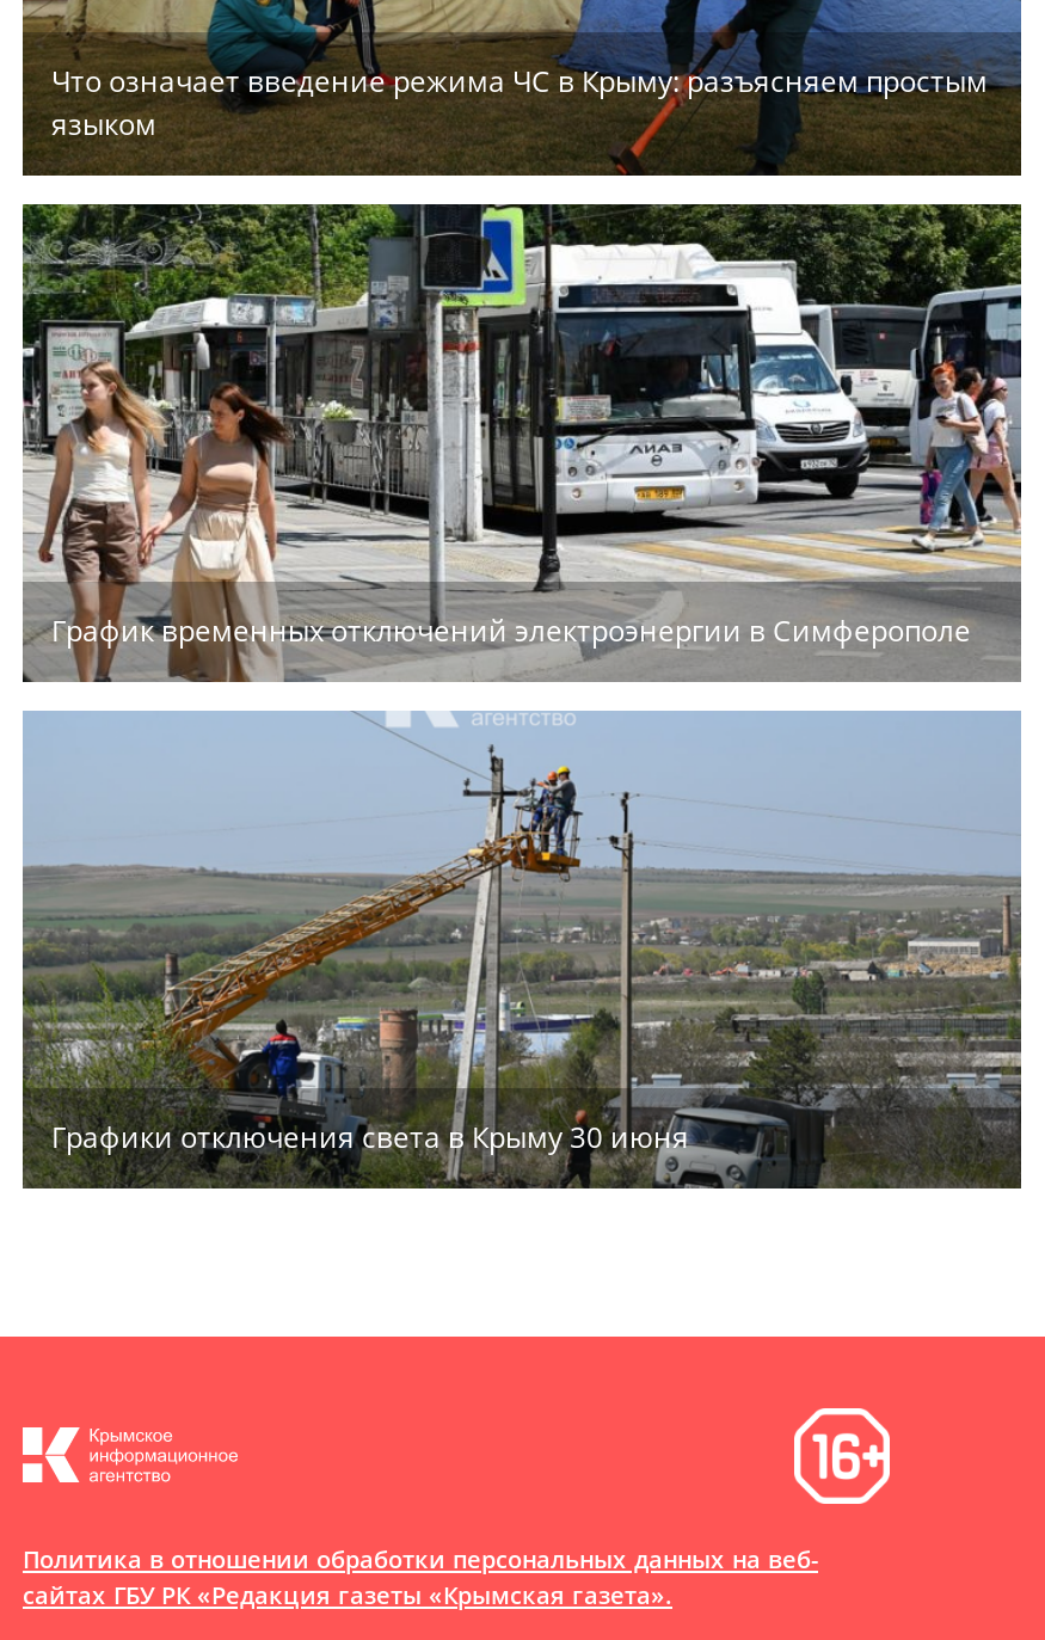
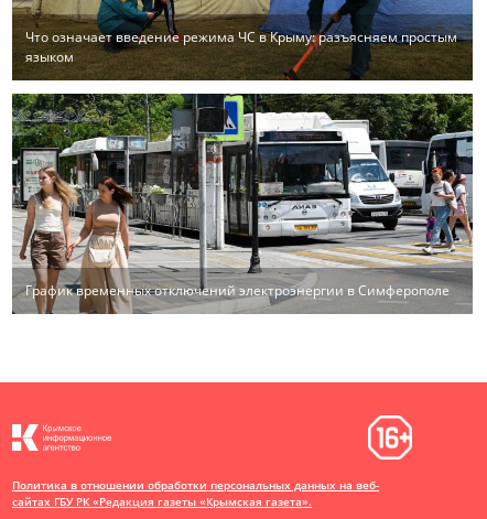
[23,710,1021,1190] [image] | Графики отключения света в Крыму 30 июня -> none

